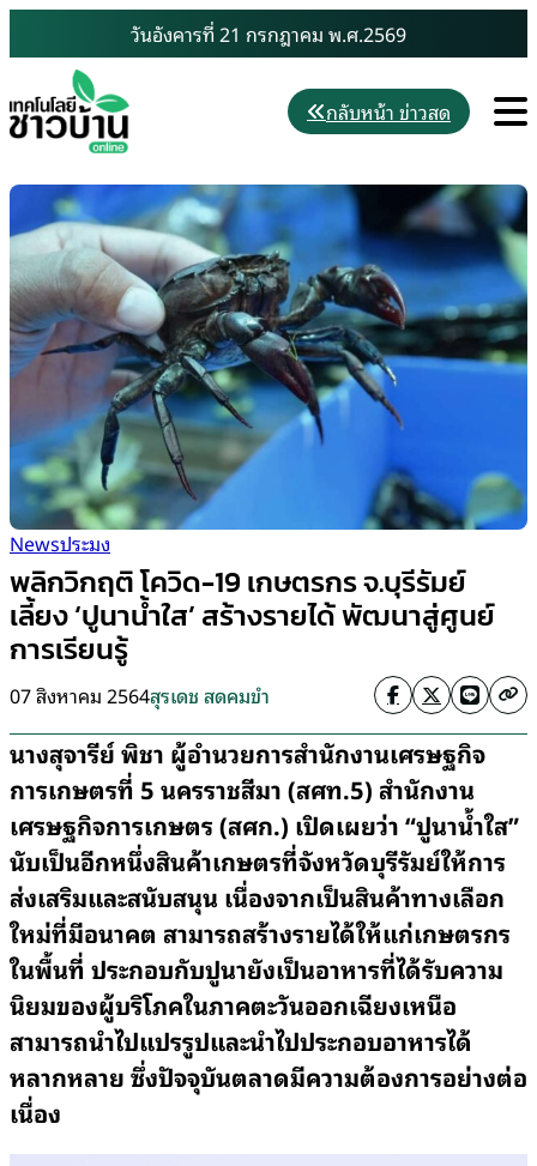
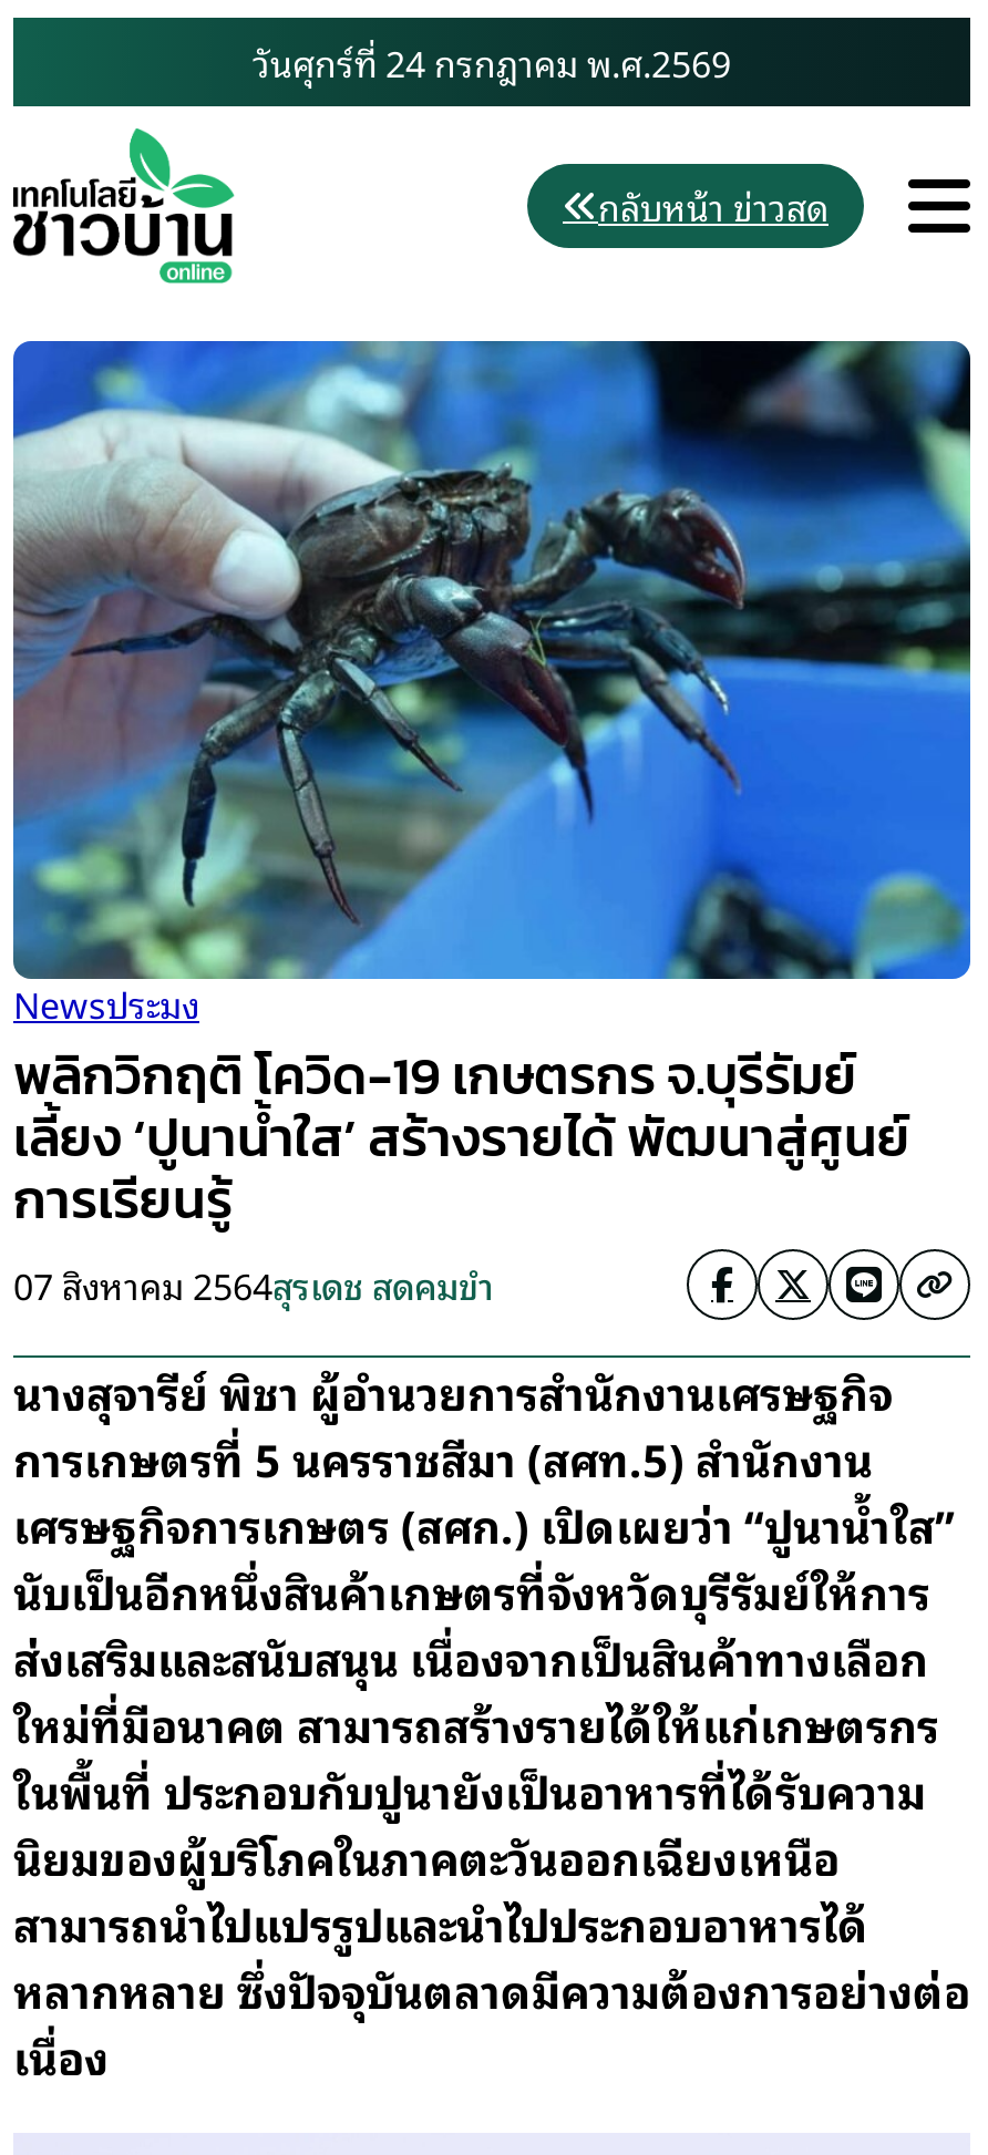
[131,18,406,49] วันอังคารที่ 21 กรกฎาคม พ.ศ.2569 -> [253,33,731,91] วันศุกร์ที่ 24 กรกฎาคม พ.ศ.2569

